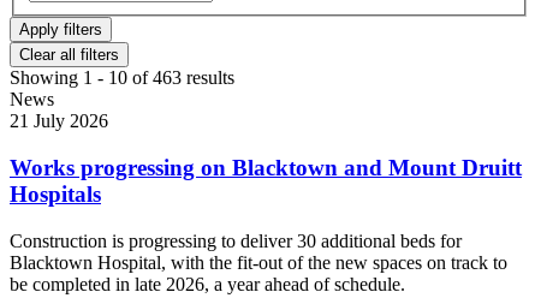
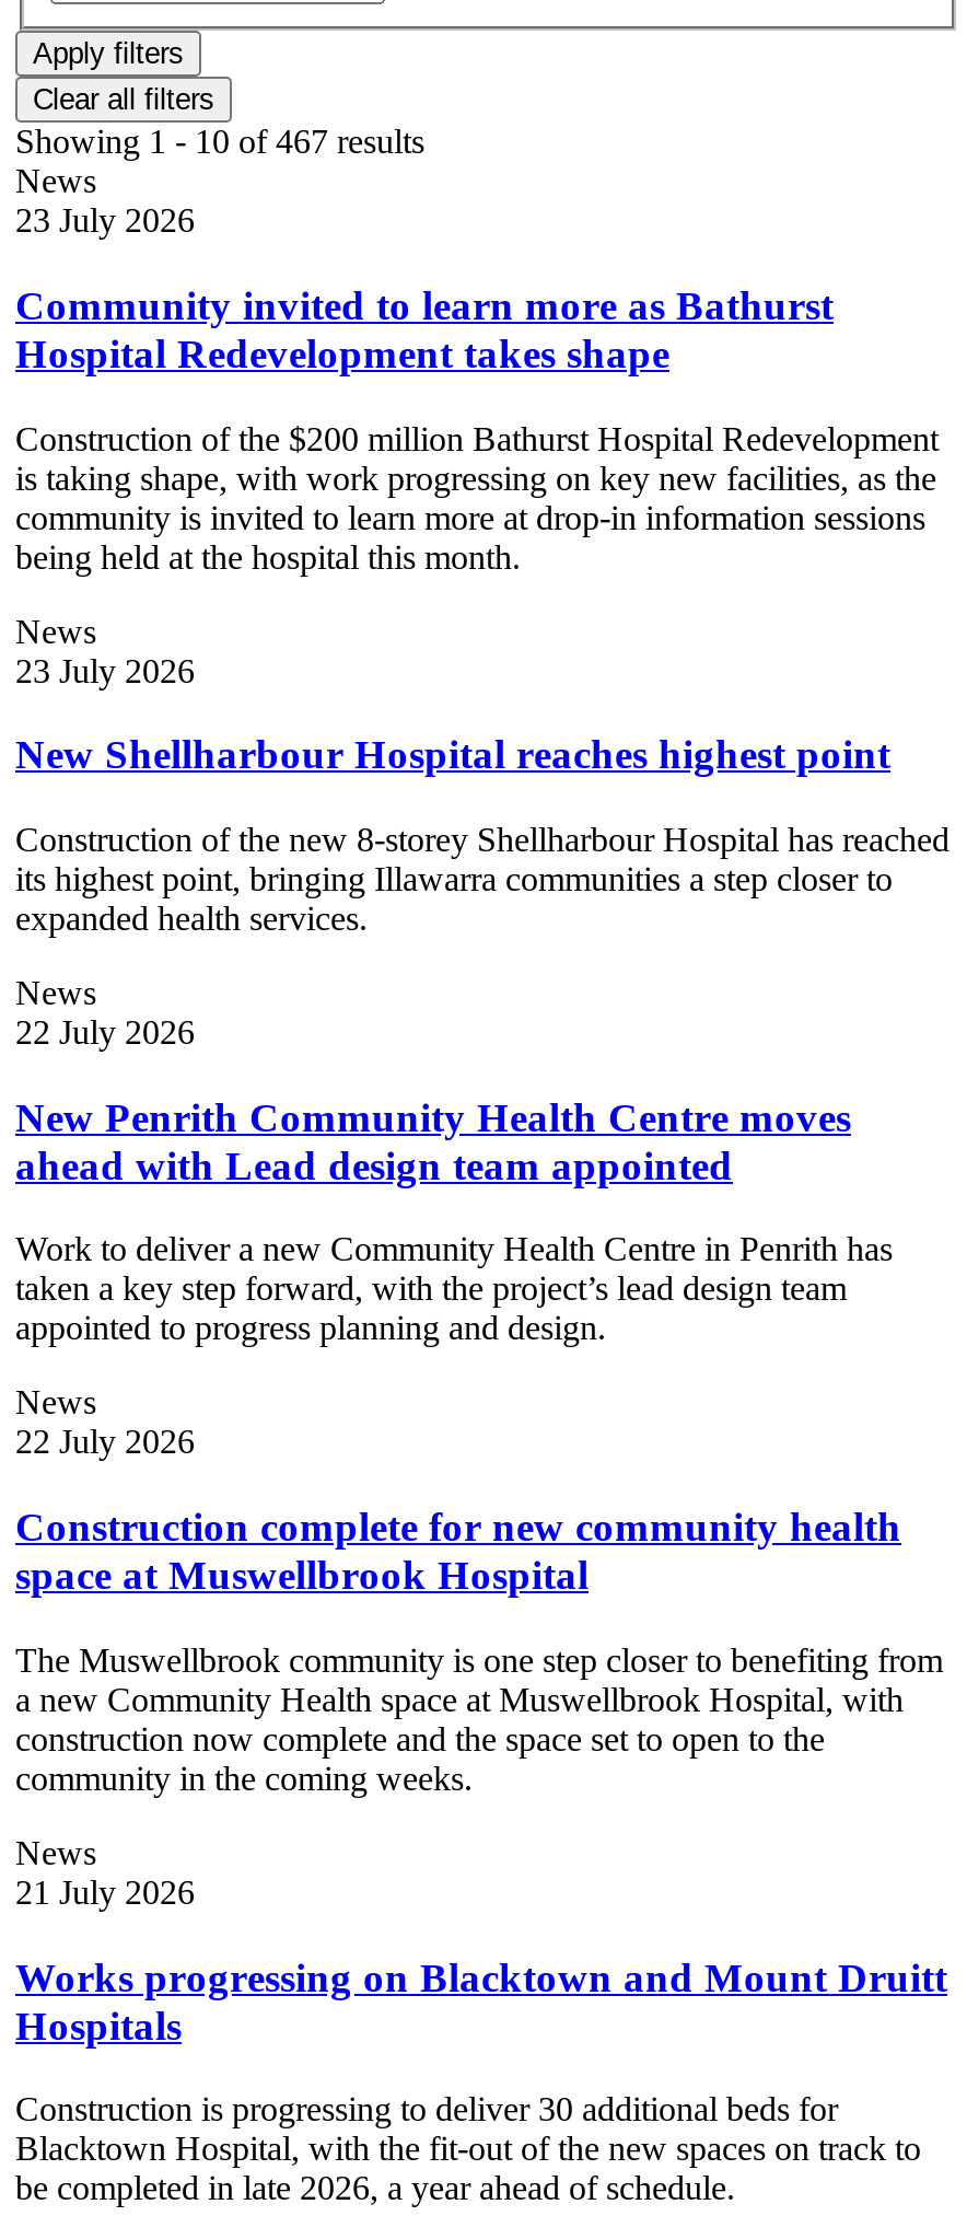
[10,67,234,88] Showing 1 - 10 of 463 results -> [15,123,949,1796] Showing 1 - 10 of 467 results | News | 23 July 2026 | Community invited to learn more as Bathurst | Hospital Redevelopment takes shape | Construction of the $200 million Bathurst Hospital Redevelopment | is taking shape, with work progressing on key new facilities, as the | community is invited to learn more at drop-in information sessions | being held at the hospital this month. | News | 23 July 2026 | New Shellharbour Hospital reaches highest point | Construction of the new 8-storey Shellharbour Hospital has reached | its highest point, bringing Illawarra communities a step closer to | expanded health services. | News | 22 July 2026 | New Penrith Community Health Centre moves | ahead with Lead design team appointed | Work to deliver a new Community Health Centre in Penrith has | taken a key step forward, with the project’s lead design team | appointed to progress planning and design. | News | 22 July 2026 | Construction complete for new community health | space at Muswellbrook Hospital | The Muswellbrook community is one step closer to benefiting from | a new Community Health space at Muswellbrook Hospital, with | construction now complete and the space set to open to the | community in the coming weeks.

